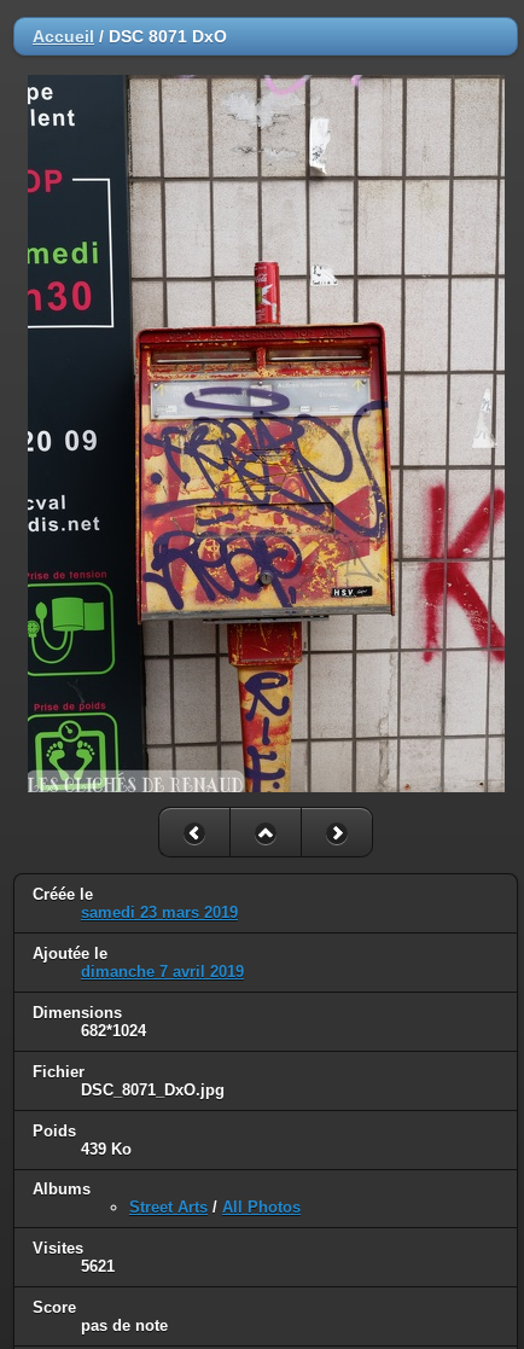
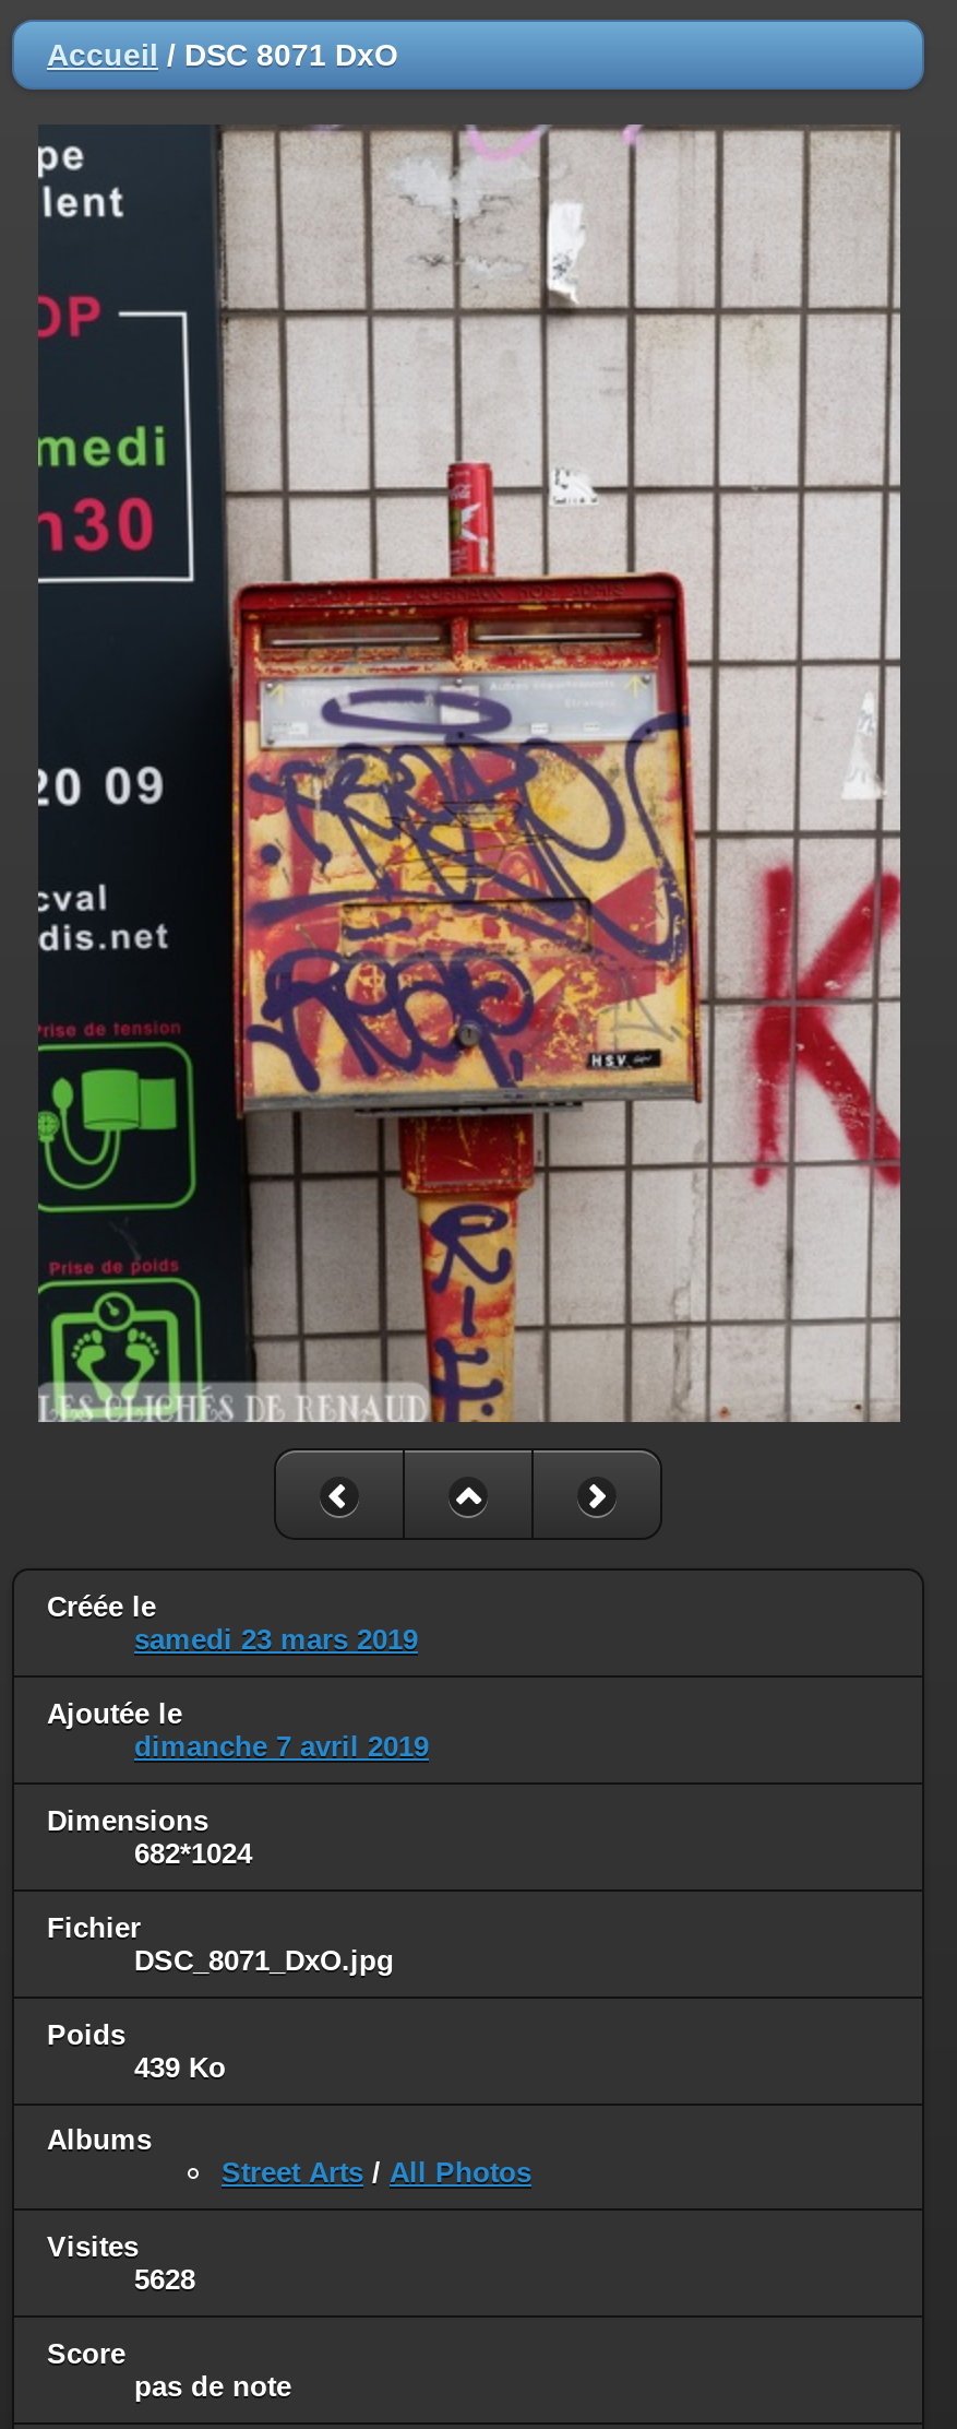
[81,1258,115,1276] 5621 -> [134,2264,195,2297] 5628

